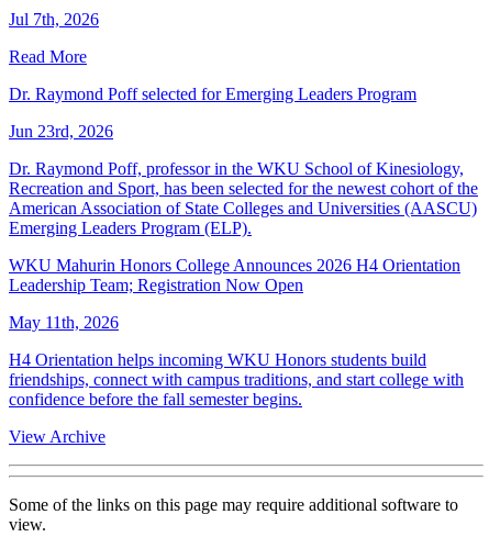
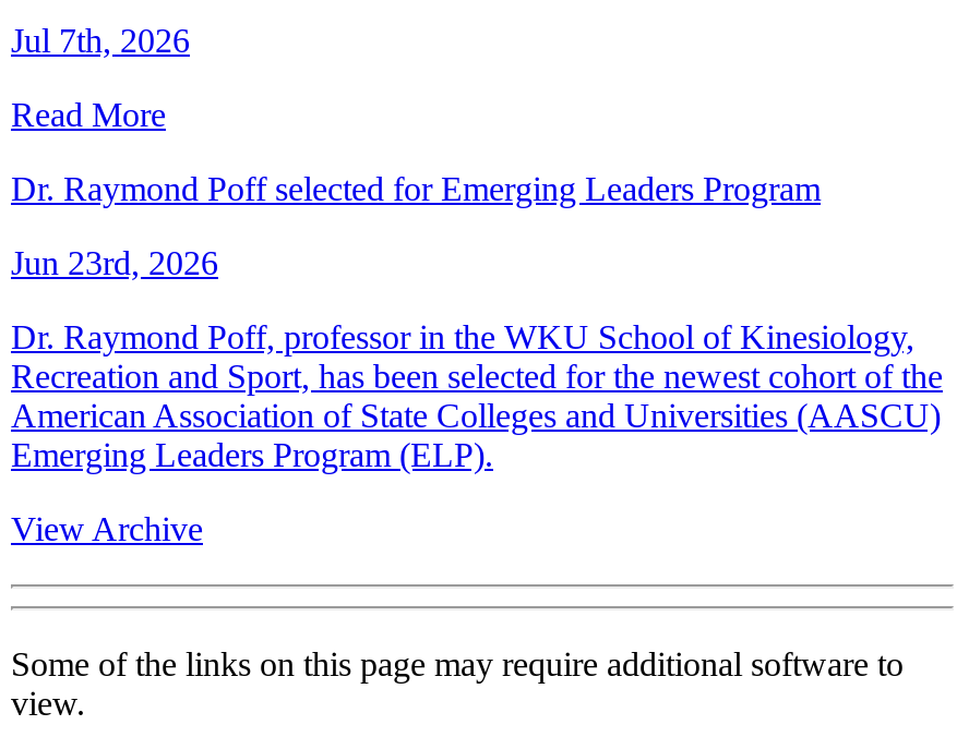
[9,256,464,408] WKU Mahurin Honors College Announces 2026 H4 Orientation | Leadership Team; Registration Now Open | May 11th, 2026 | H4 Orientation helps incoming WKU Honors students build | friendships, connect with campus traditions, and start college with | confidence before the fall semester begins. -> none

